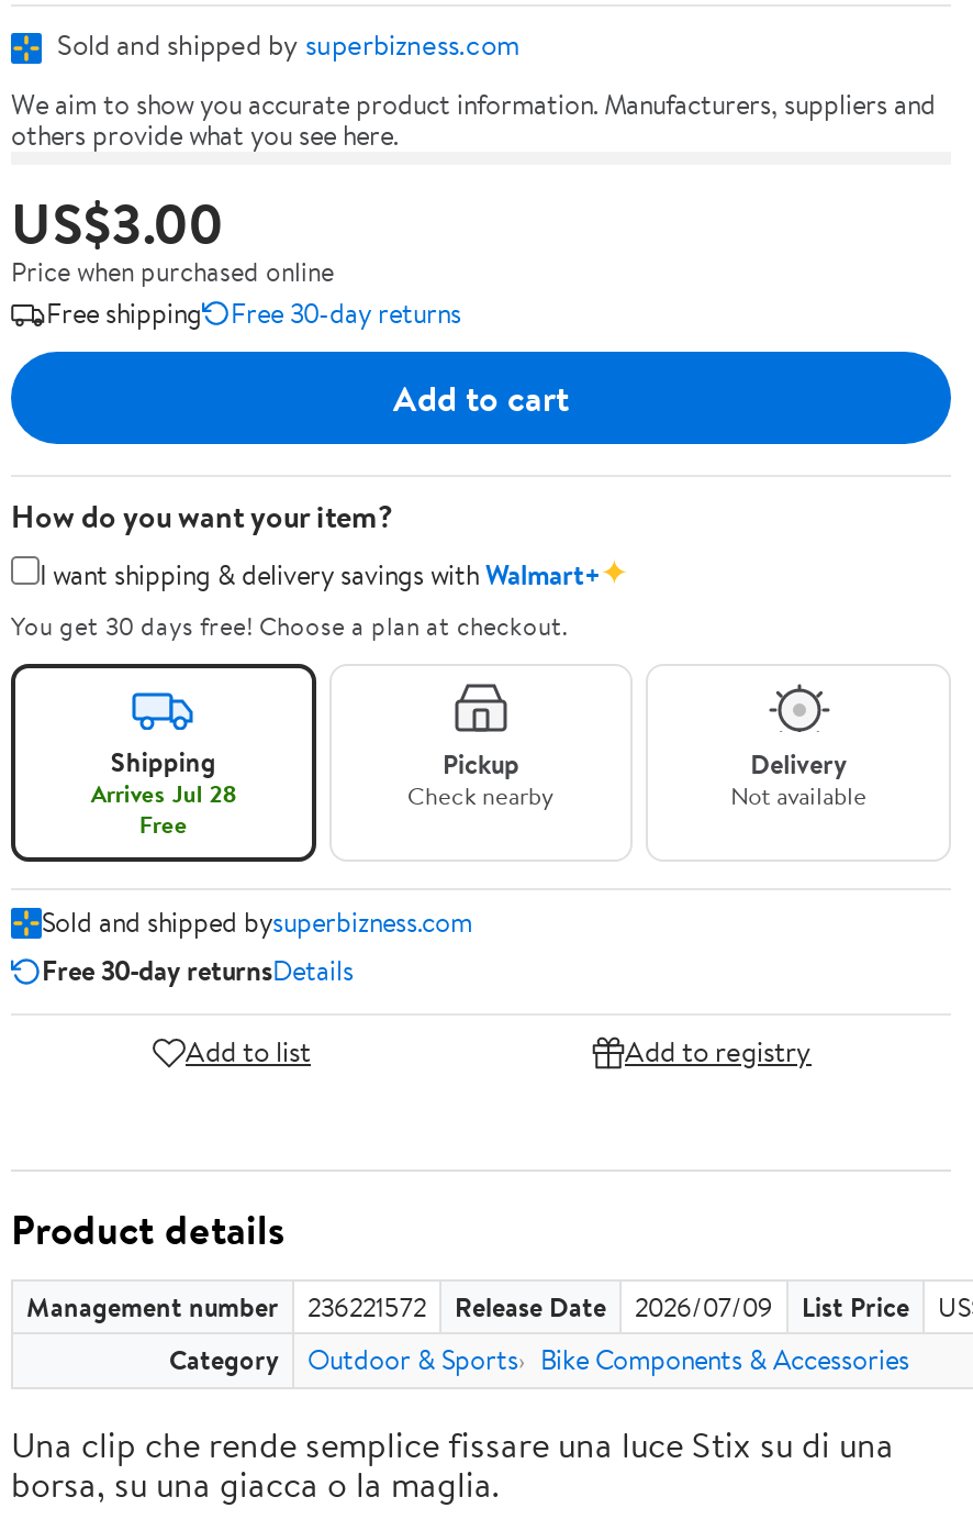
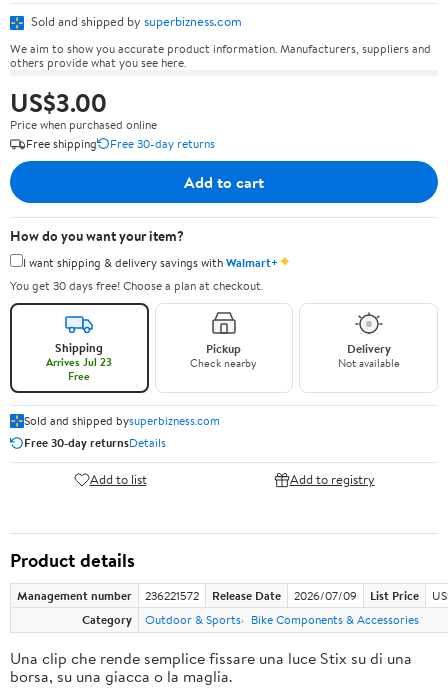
[91,776,236,811] Arrives Jul 28 -> [46,354,112,370] Arrives Jul 23

